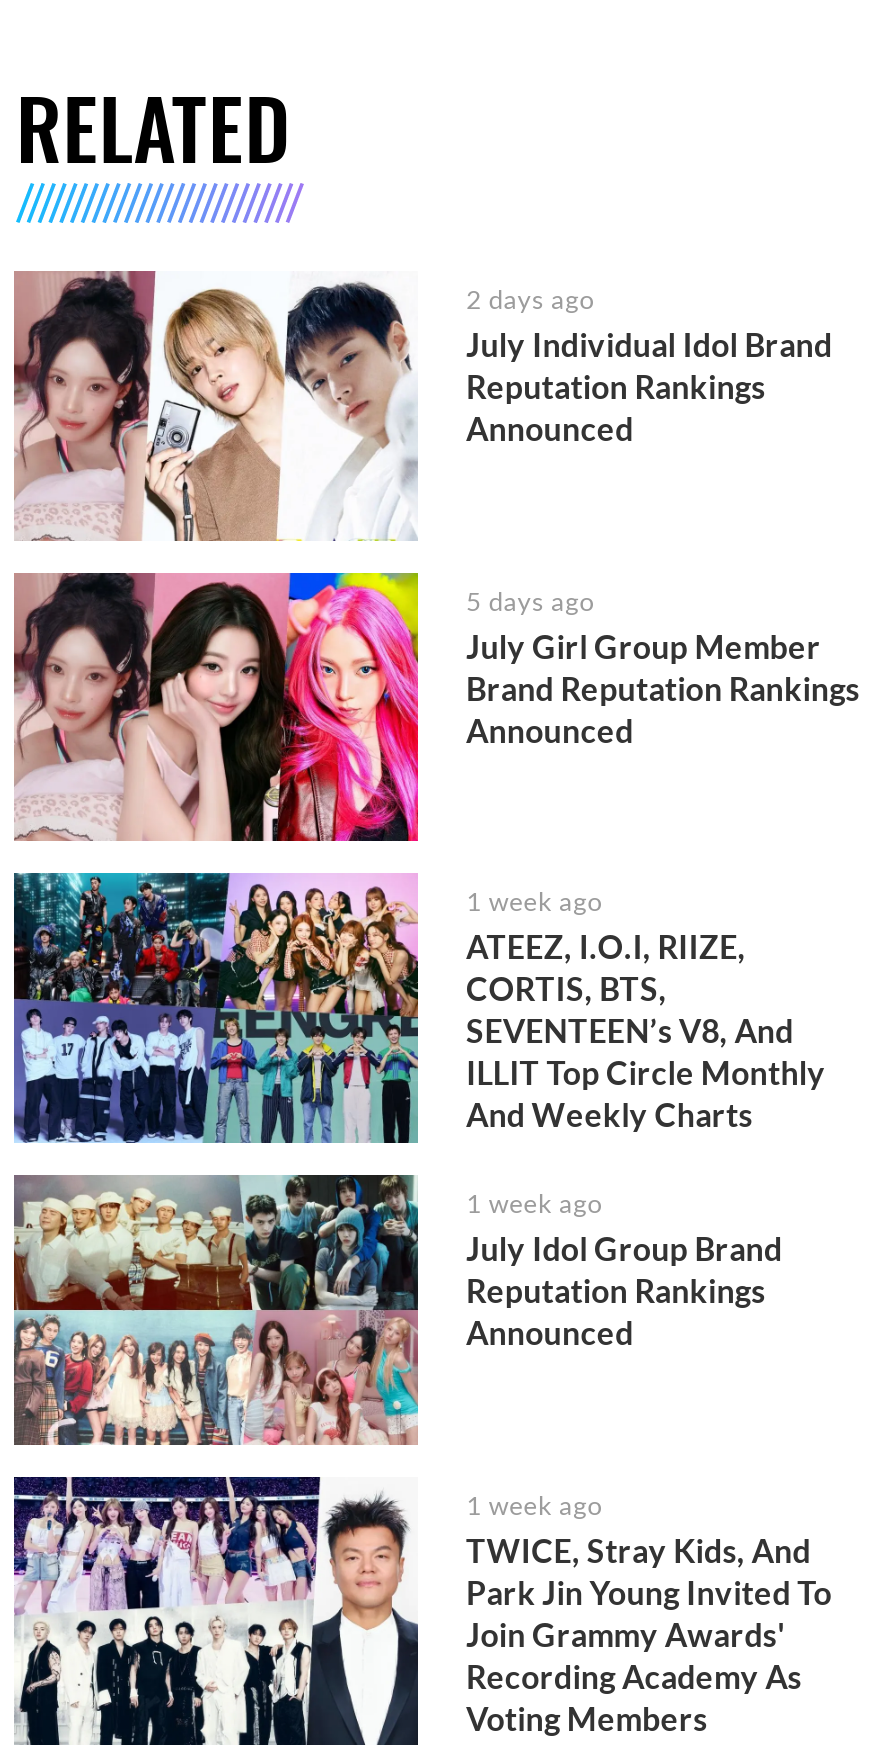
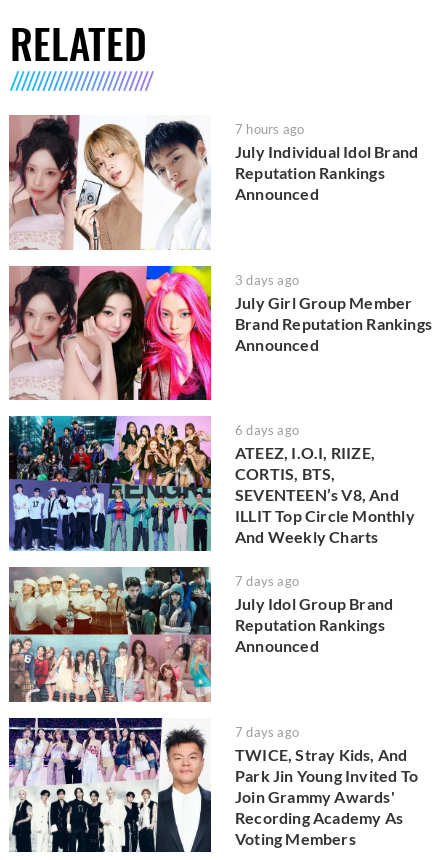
[466,284,594,316] 2 days ago -> [235,121,304,137] 7 hours ago
[466,585,594,617] 5 days ago -> [235,272,299,288] 3 days ago
[466,886,602,918] 1 week ago -> [235,422,299,438] 6 days ago
[466,1187,602,1219] 1 week ago -> [235,573,299,589] 7 days ago
[466,1488,602,1520] 1 week ago -> [235,723,299,739] 7 days ago

